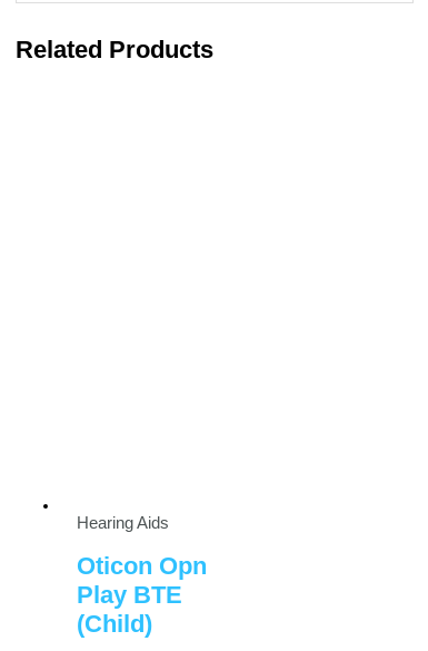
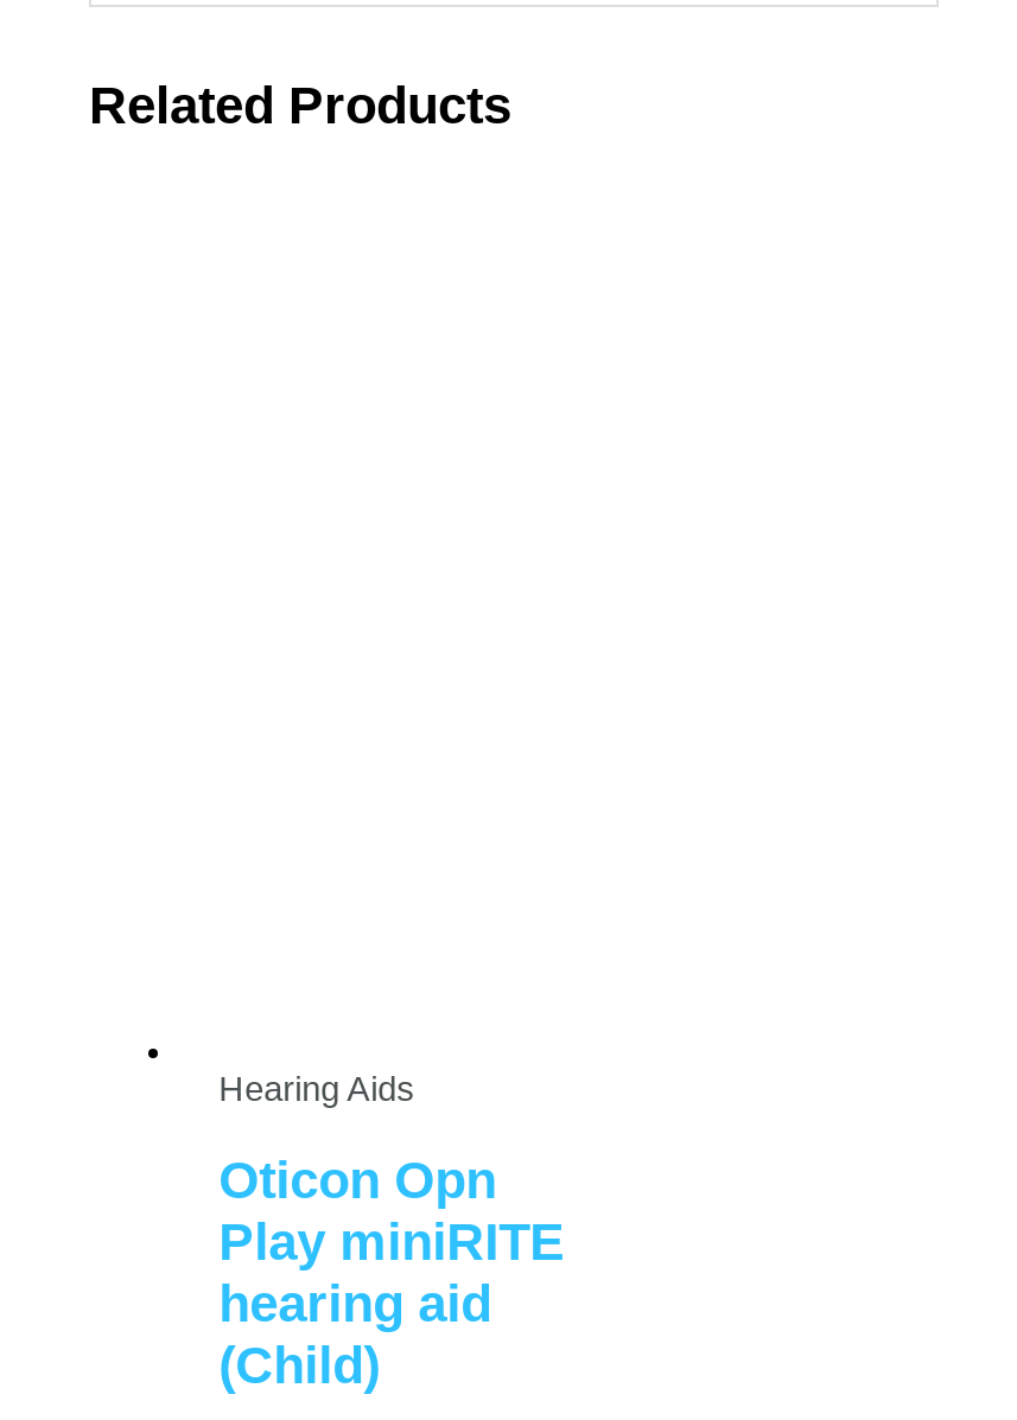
[76,581,182,609] Play BTE -> [219,1212,565,1333] Play miniRITE | hearing aid

